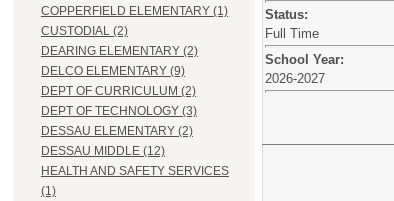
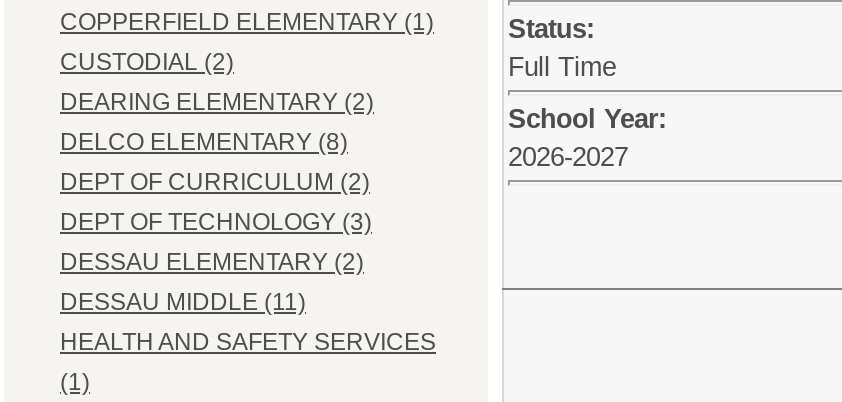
[41,64,185,78] DELCO ELEMENTARY (9) -> [60,129,348,157] DELCO ELEMENTARY (8)
[41,144,165,158] DESSAU MIDDLE (12) -> [60,289,306,317] DESSAU MIDDLE (11)

